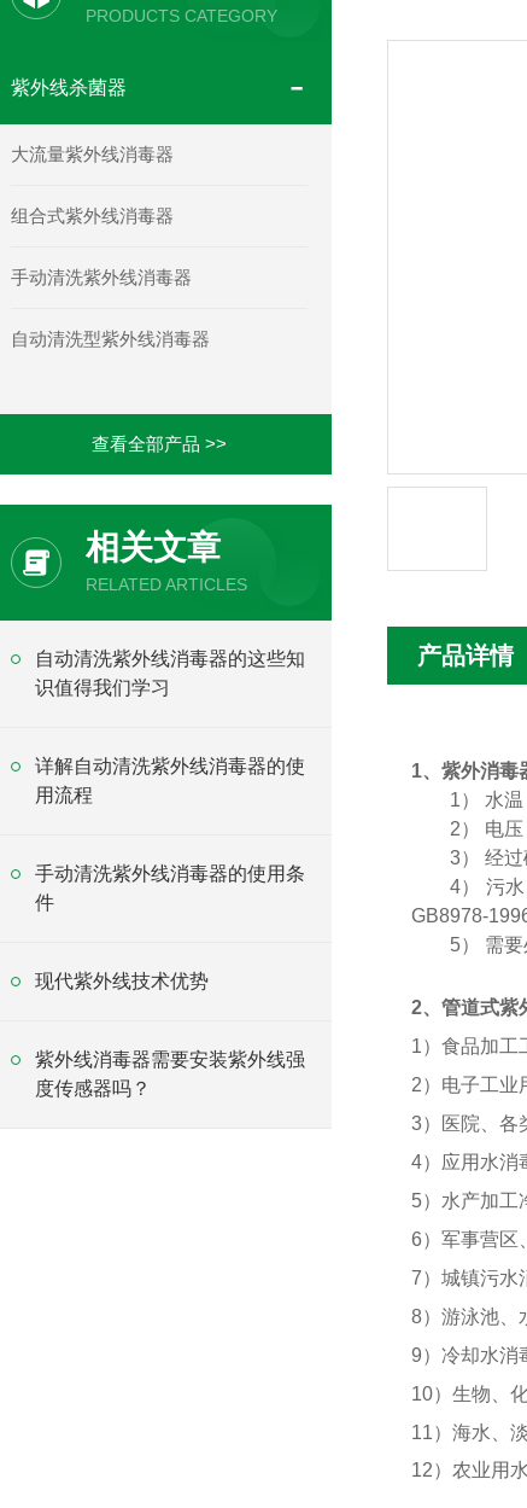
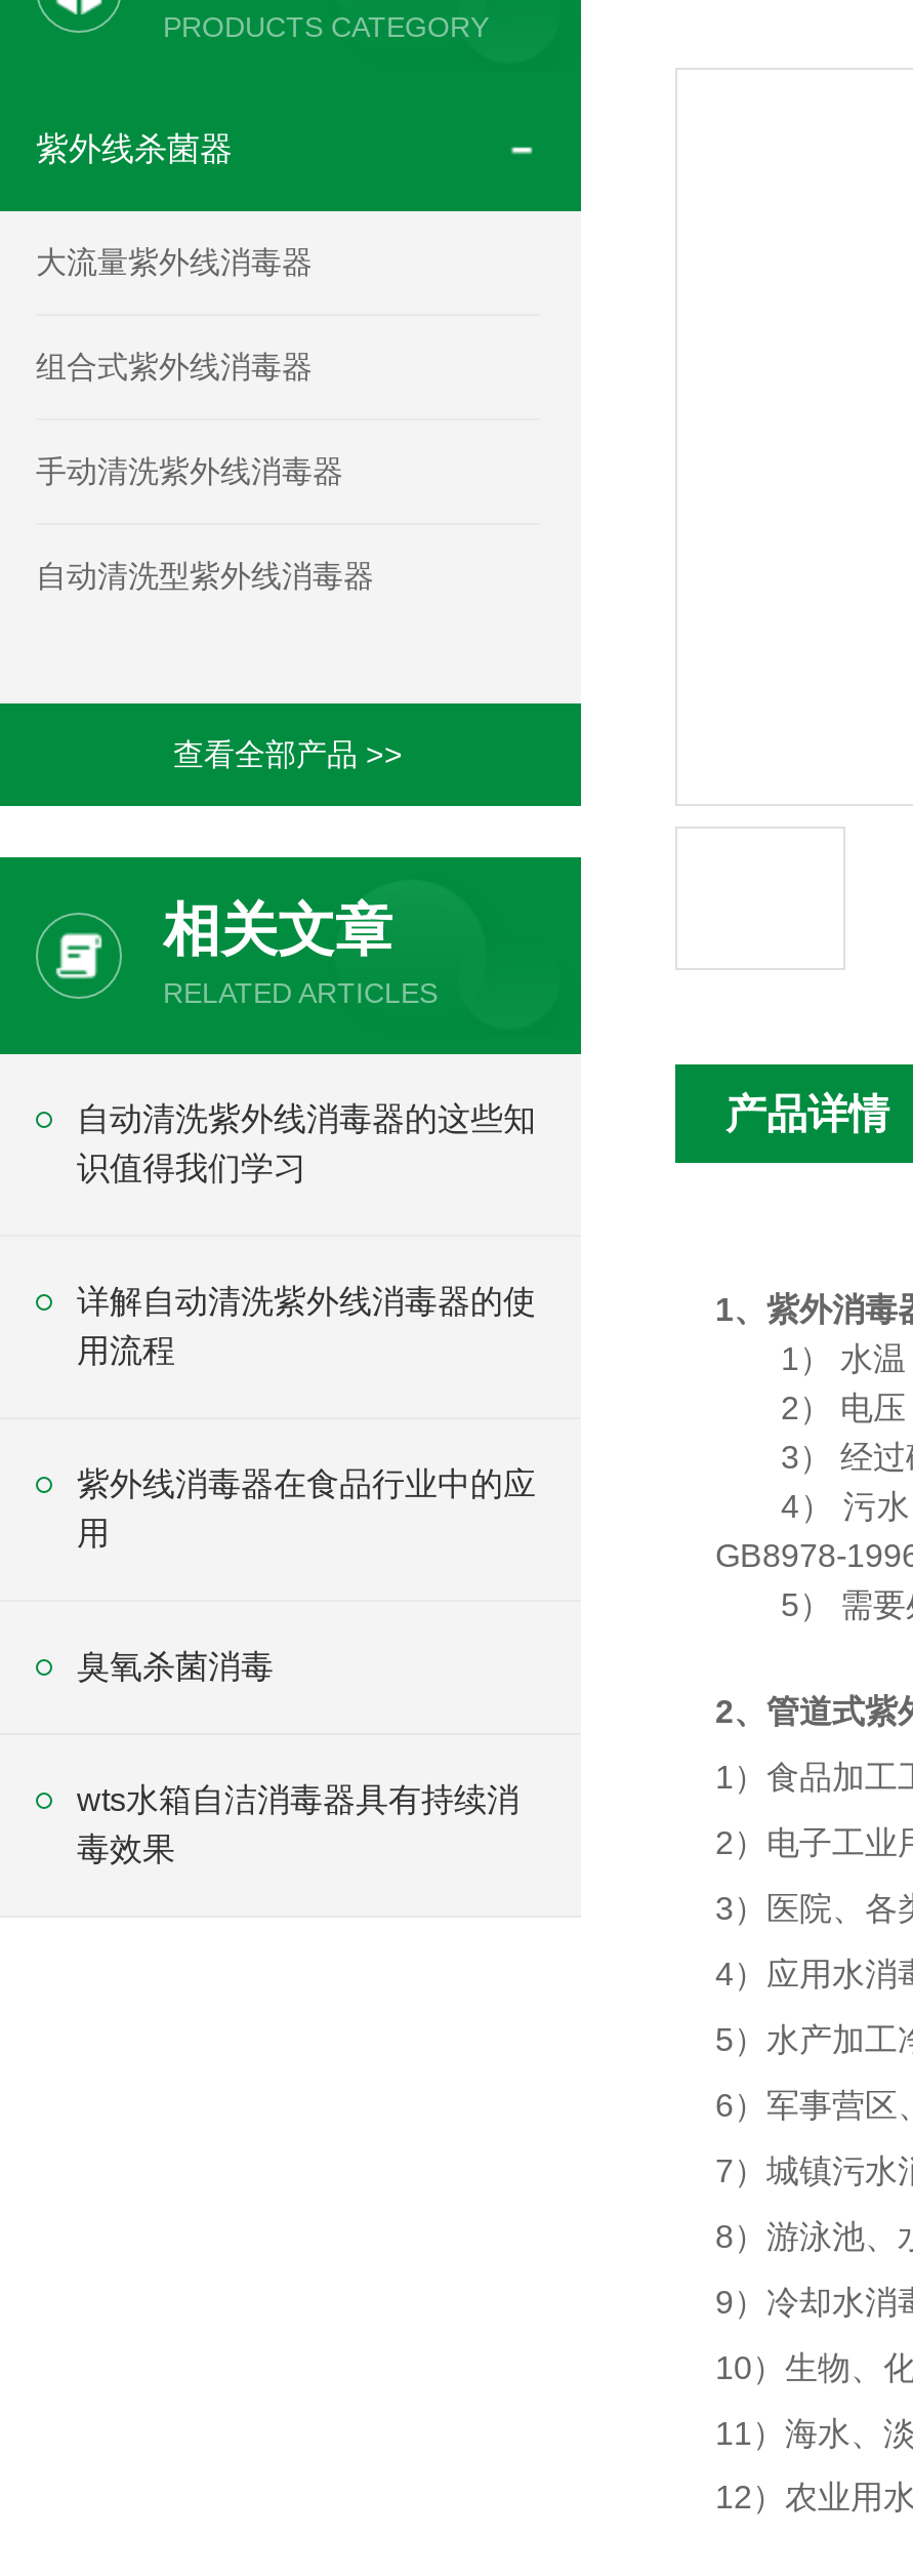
[35,863,305,913] 手动清洗紫外线消毒器的使用条 | 件 -> [77,1466,536,1551] 紫外线消毒器在食品行业中的应 | 用
[35,971,209,991] 现代紫外线技术优势 -> [77,1649,274,1684] 臭氧杀菌消毒
[35,1049,305,1099] 紫外线消毒器需要安装紫外线强 | 度传感器吗？ -> [77,1782,520,1866] wts水箱自洁消毒器具有持续消 | 毒效果

